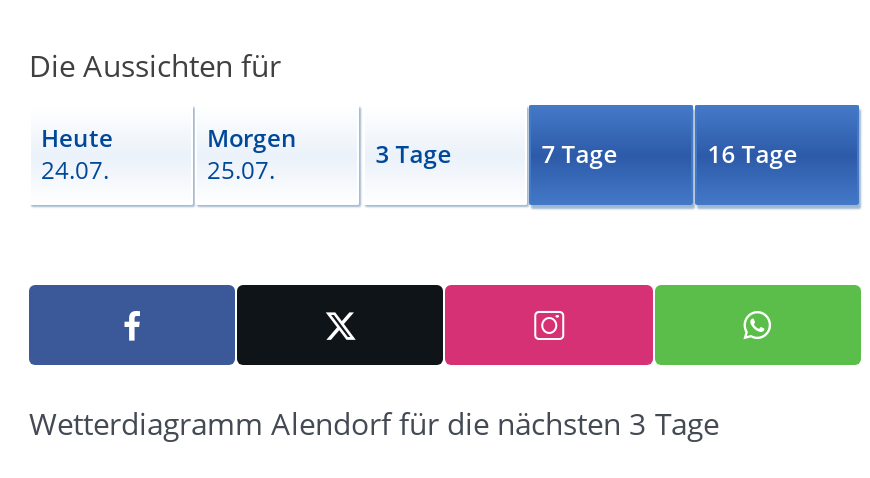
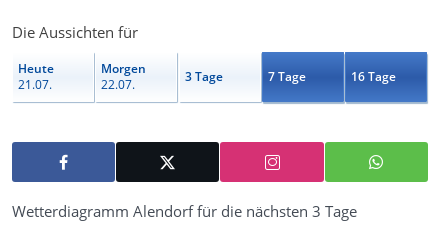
[41,154,109,188] 24.07. -> [18,76,52,93] 21.07.
[207,154,275,188] 25.07. -> [101,76,135,93] 22.07.

